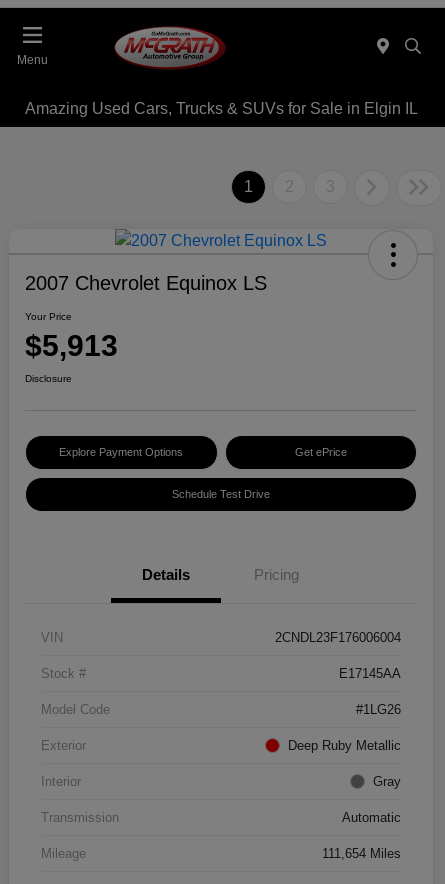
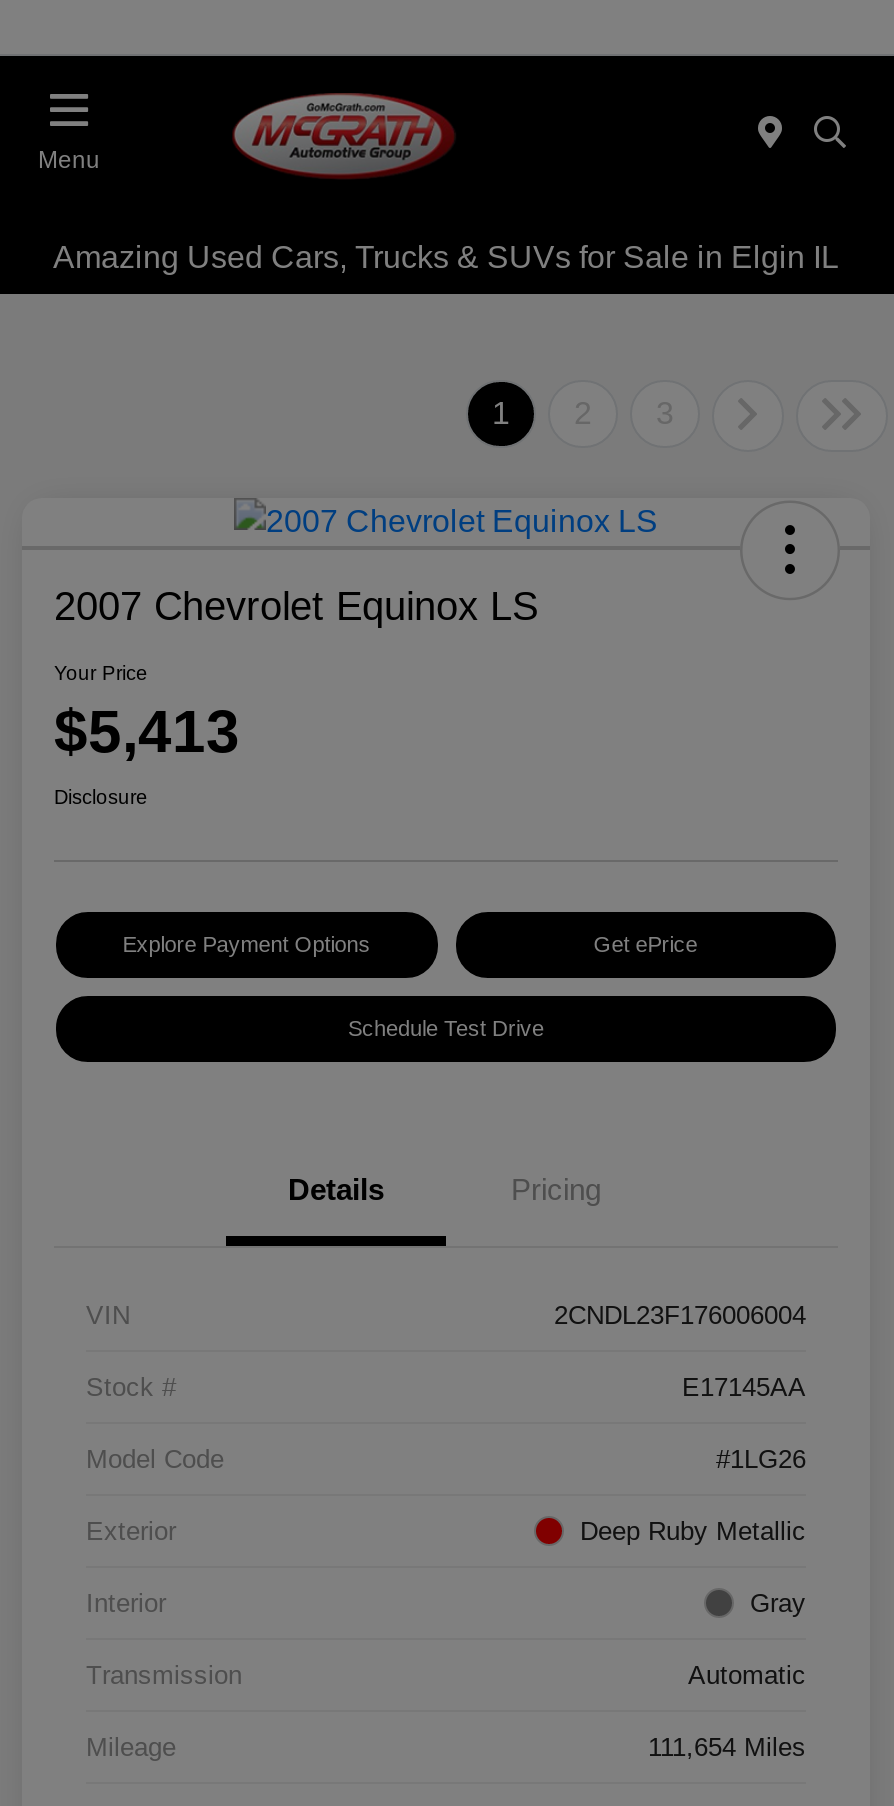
[25,329,118,362] $5,913 -> [54,698,240,764] $5,413

